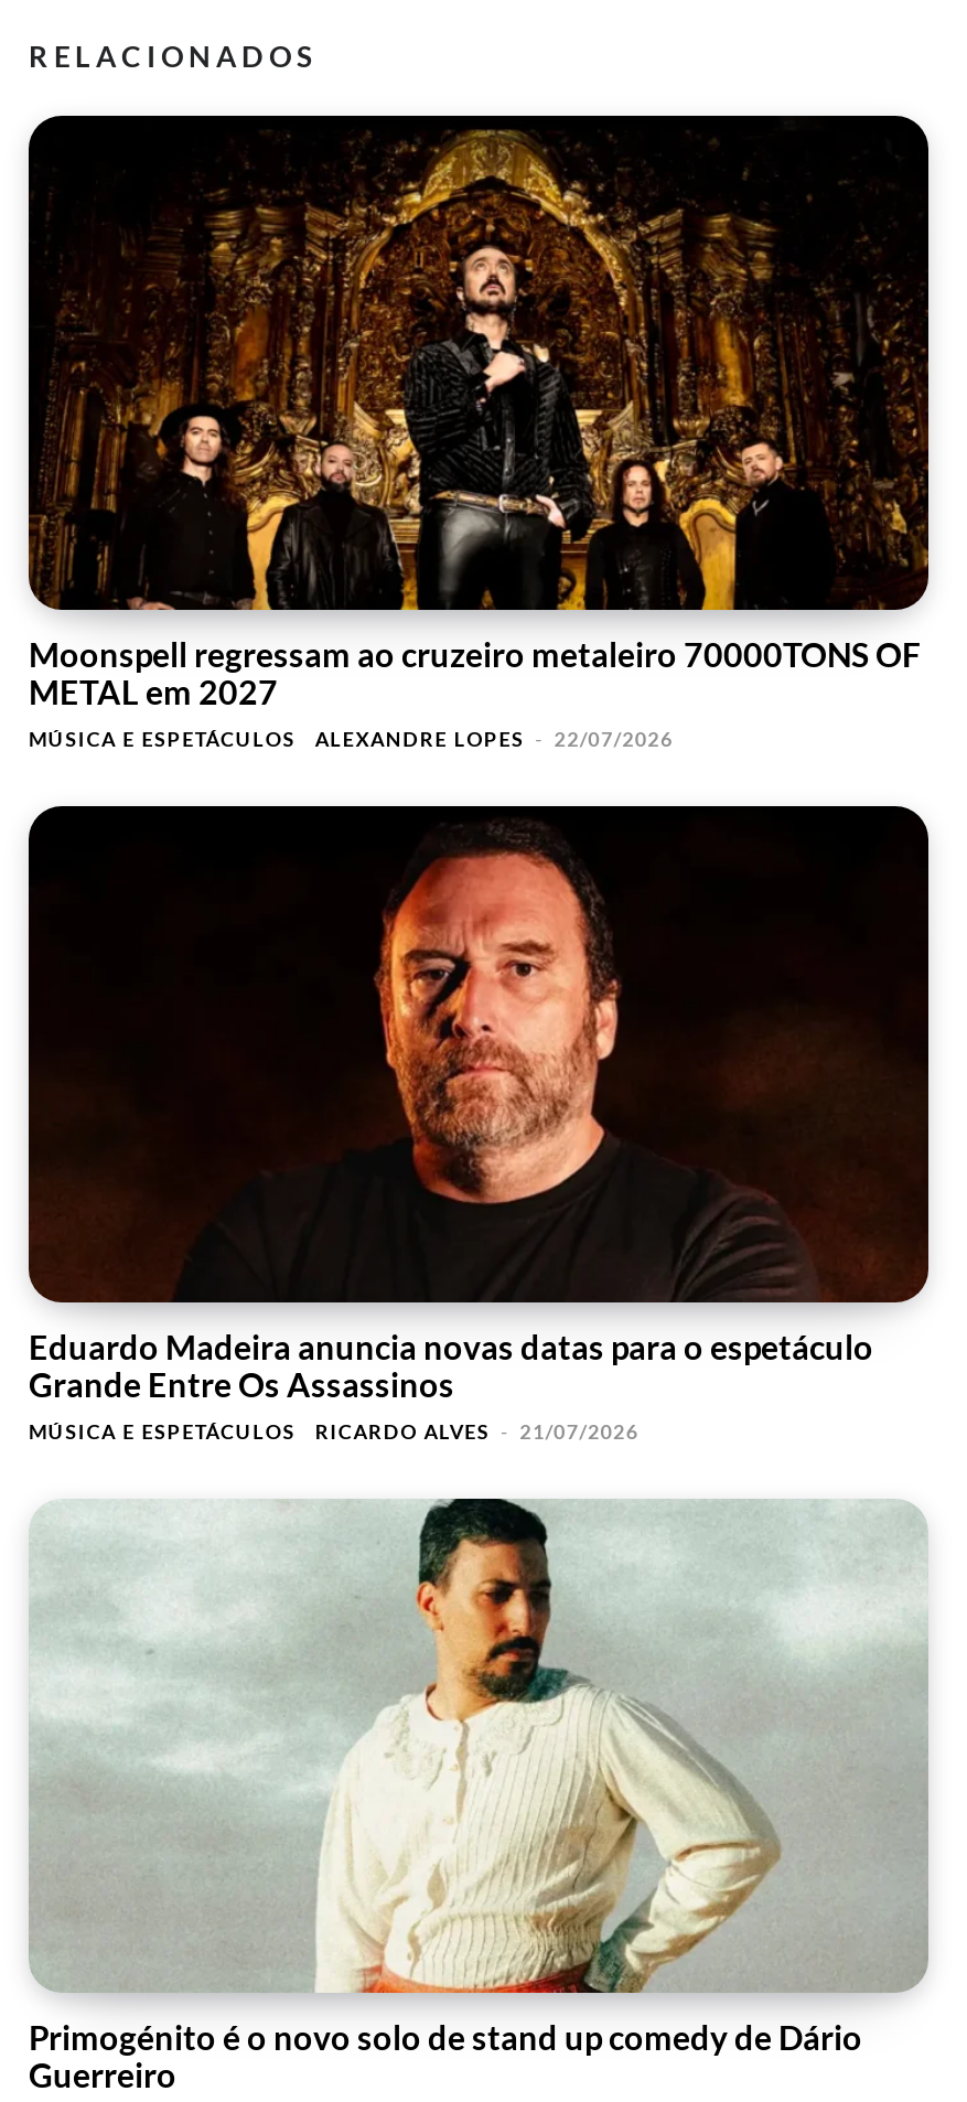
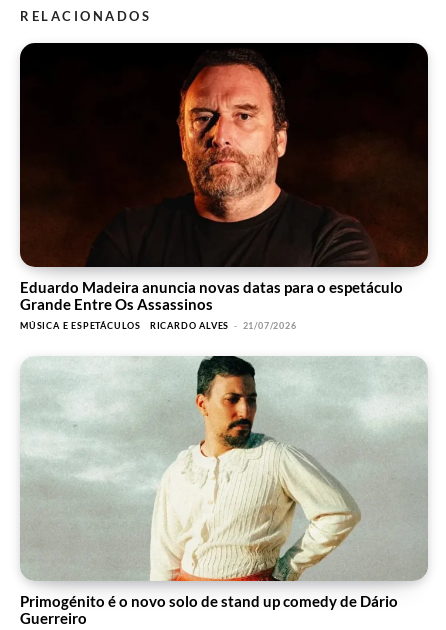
[29,129,928,752] [image] | Moonspell regressam ao cruzeiro metaleiro 70000TONS OF | METAL em 2027 | MÚSICA E ESPETÁCULOS | ALEXANDRE LOPES - 22/07/2026 -> none

